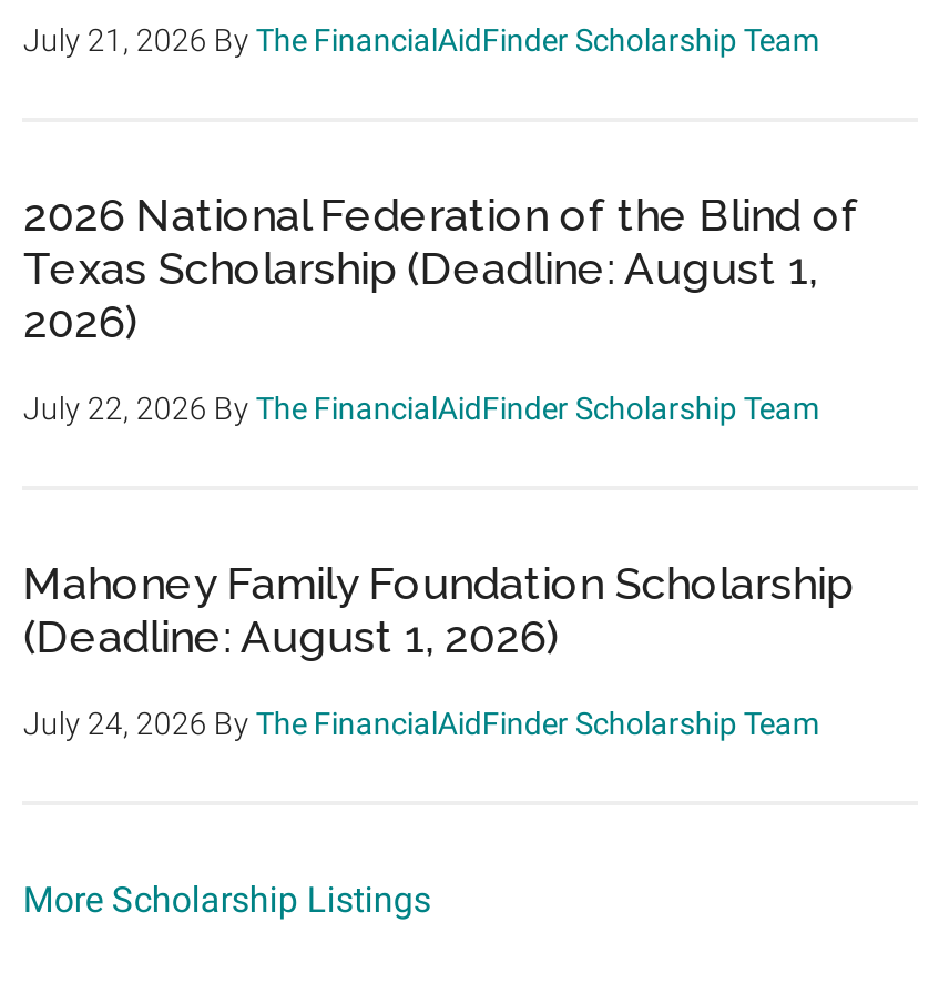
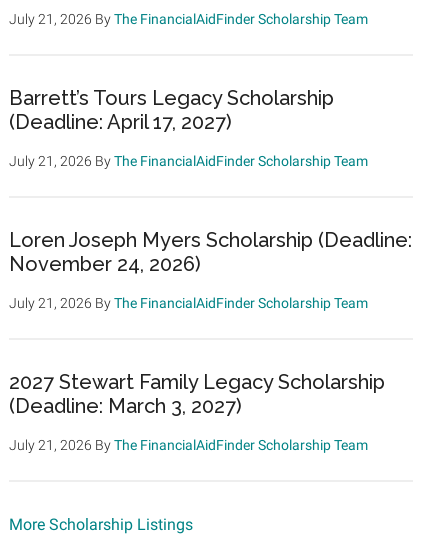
[23,188,859,741] 2026 National Federation of the Blind of | Texas Scholarship (Deadline: August 1, | 2026) | July 22, 2026 By The FinancialAidFinder Scholarship Team | Mahoney Family Foundation Scholarship | (Deadline: August 1, 2026) | July 24, 2026 By The FinancialAidFinder Scholarship Team -> [9,86,412,453] Barrett’s Tours Legacy Scholarship | (Deadline: April 17, 2027) | July 21, 2026 By The FinancialAidFinder Scholarship Team | Loren Joseph Myers Scholarship (Deadline: | November 24, 2026) | July 21, 2026 By The FinancialAidFinder Scholarship Team | 2027 Stewart Family Legacy Scholarship | (Deadline: March 3, 2027) | July 21, 2026 By The FinancialAidFinder Scholarship Team

